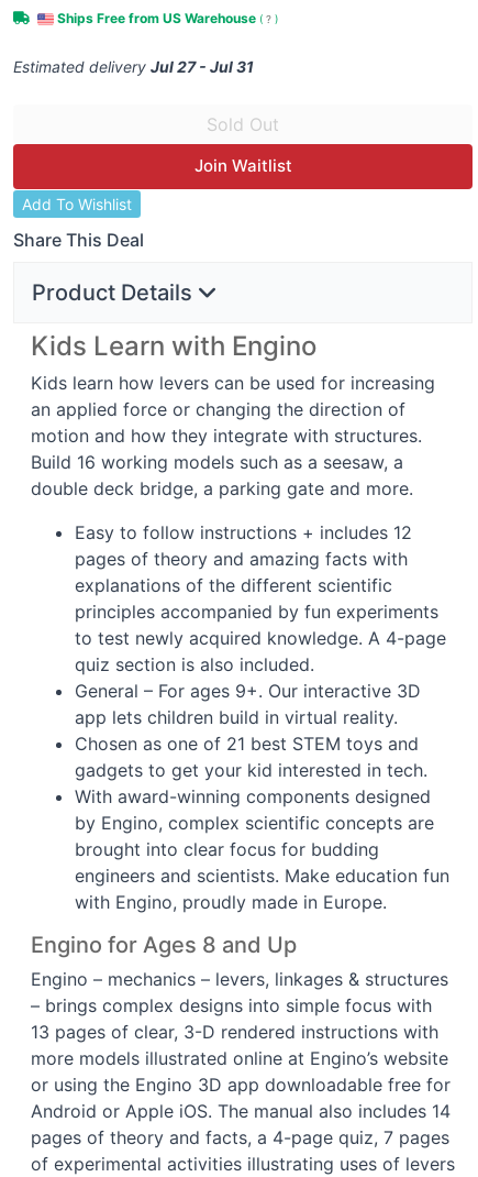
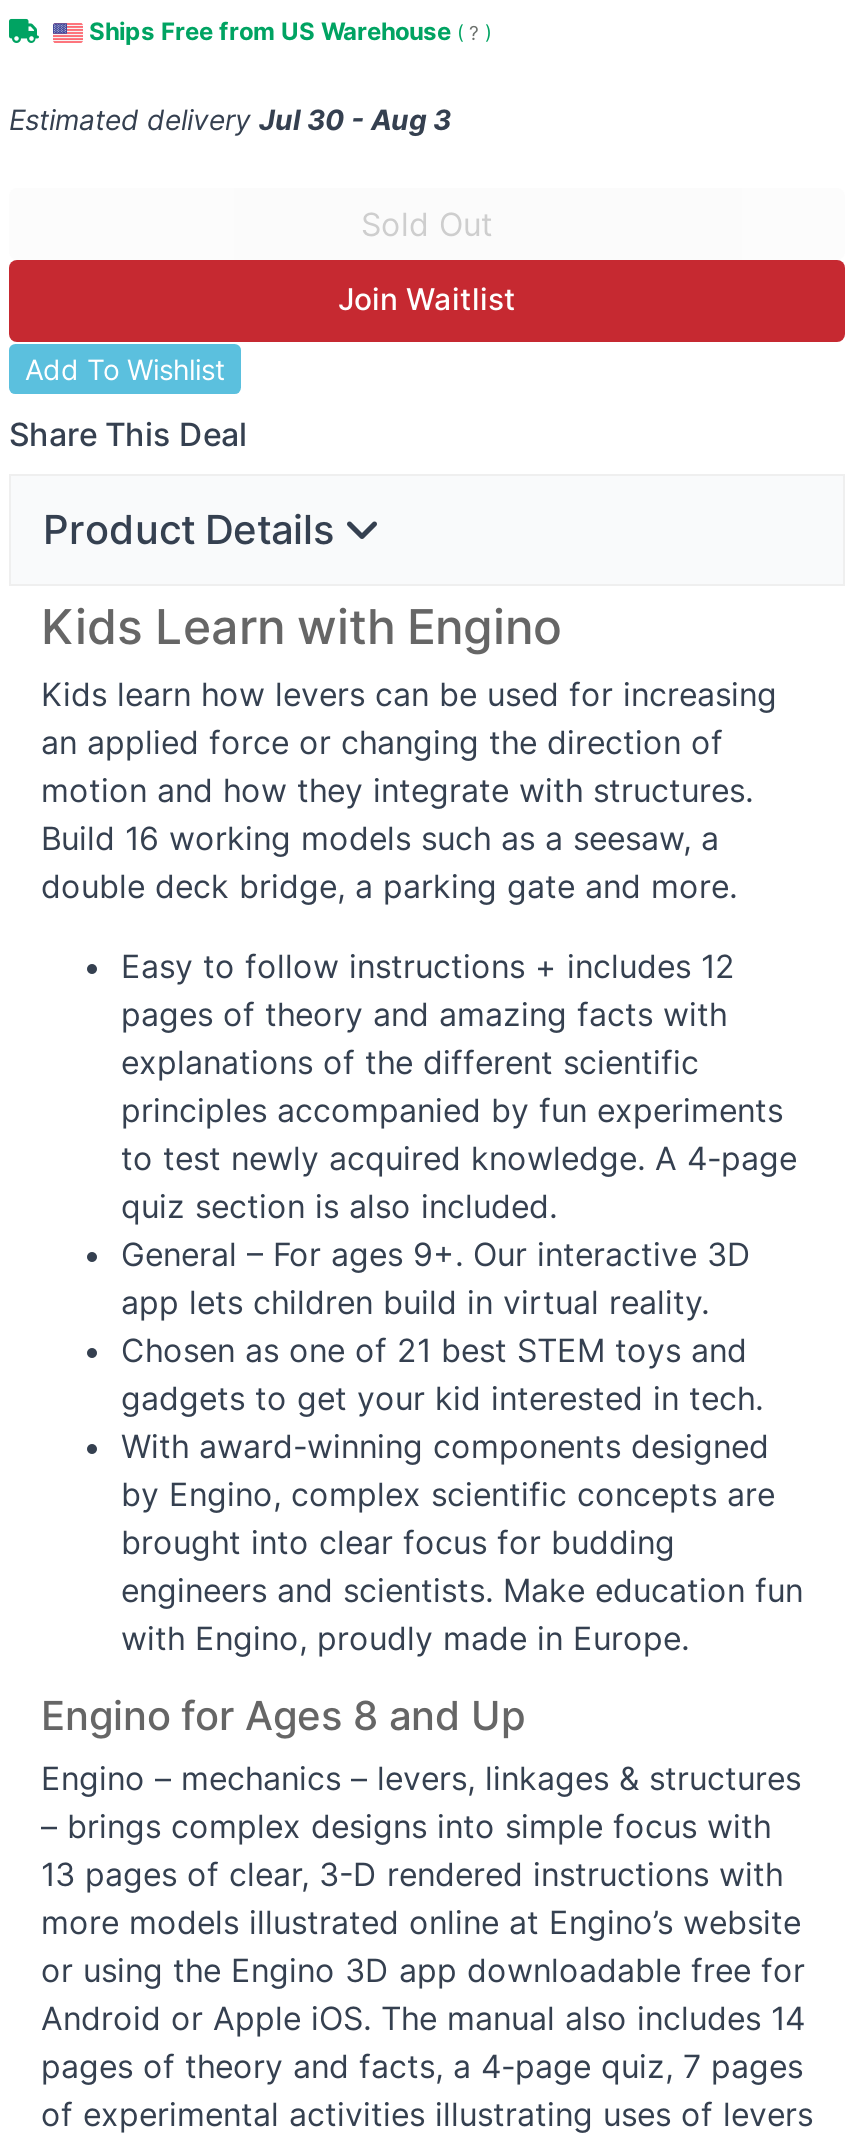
[13,57,254,76] Estimated delivery Jul 27 - Jul 31 -> [9,102,451,136] Estimated delivery Jul 30 - Aug 3

